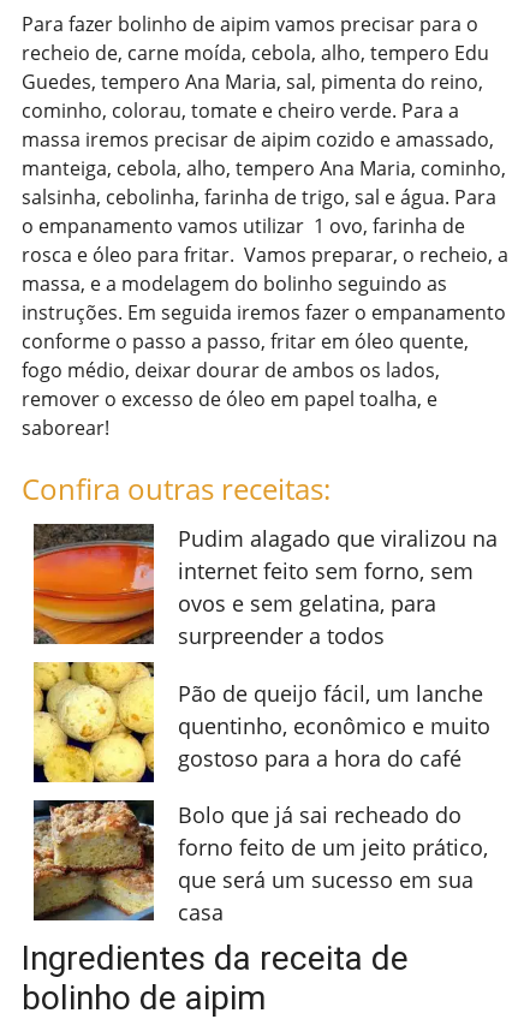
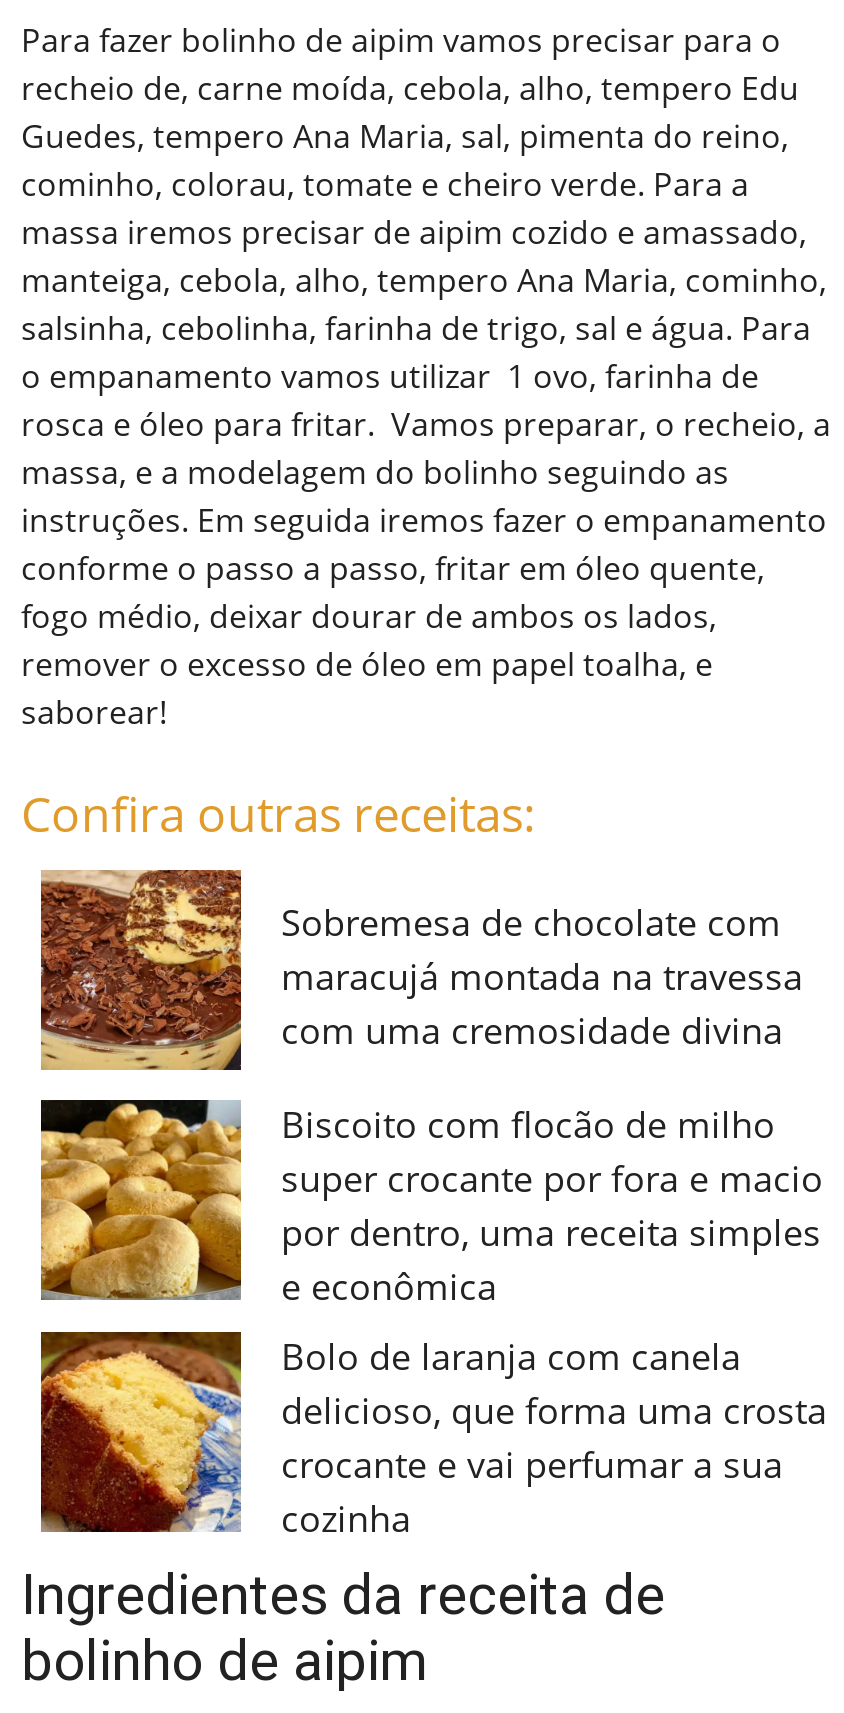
[32,523,498,650] [image] | Pudim alagado que viralizou na | internet feito sem forno, sem | ovos e sem gelatina, para | surpreender a todos -> [39,868,803,1072] [image] | Sobremesa de chocolate com | maracujá montada na travessa | com uma cremosidade divina
[32,661,490,783] [image] | Pão de queijo fácil, um lanche | quentinho, econômico e muito | gostoso para a hora do café -> [39,1098,823,1310] [image] | Biscoito com flocão de milho | super crocante por fora e macio | por dentro, uma receita simples | e econômica
[32,799,488,927] [image] | Bolo que já sai recheado do | forno feito de um jeito prático, | que será um sucesso em sua | casa -> [39,1330,827,1542] [image] | Bolo de laranja com canela | delicioso, que forma uma crosta | crocante e vai perfumar a sua | cozinha

